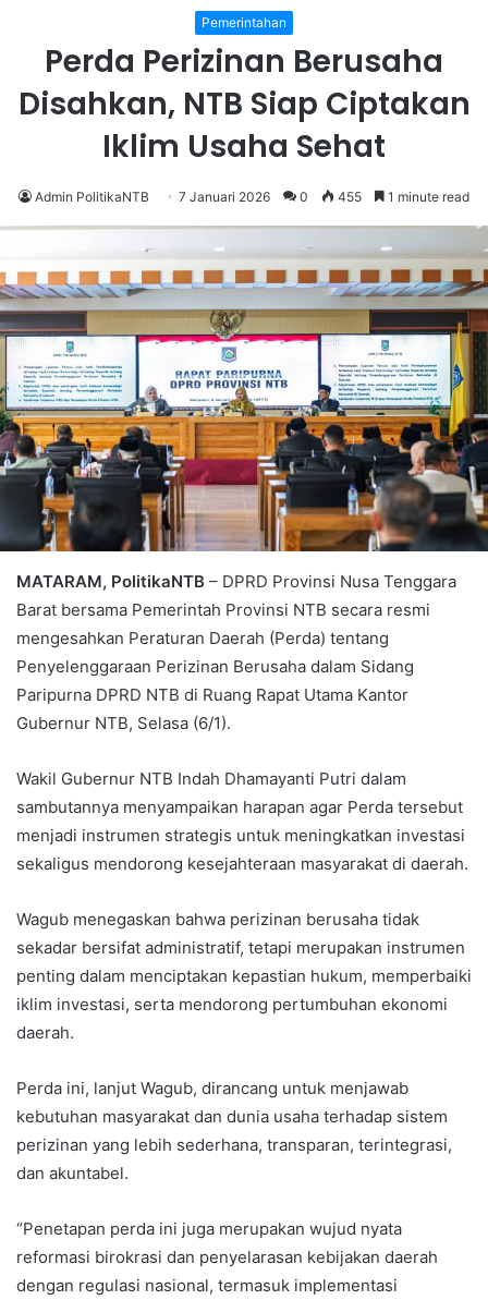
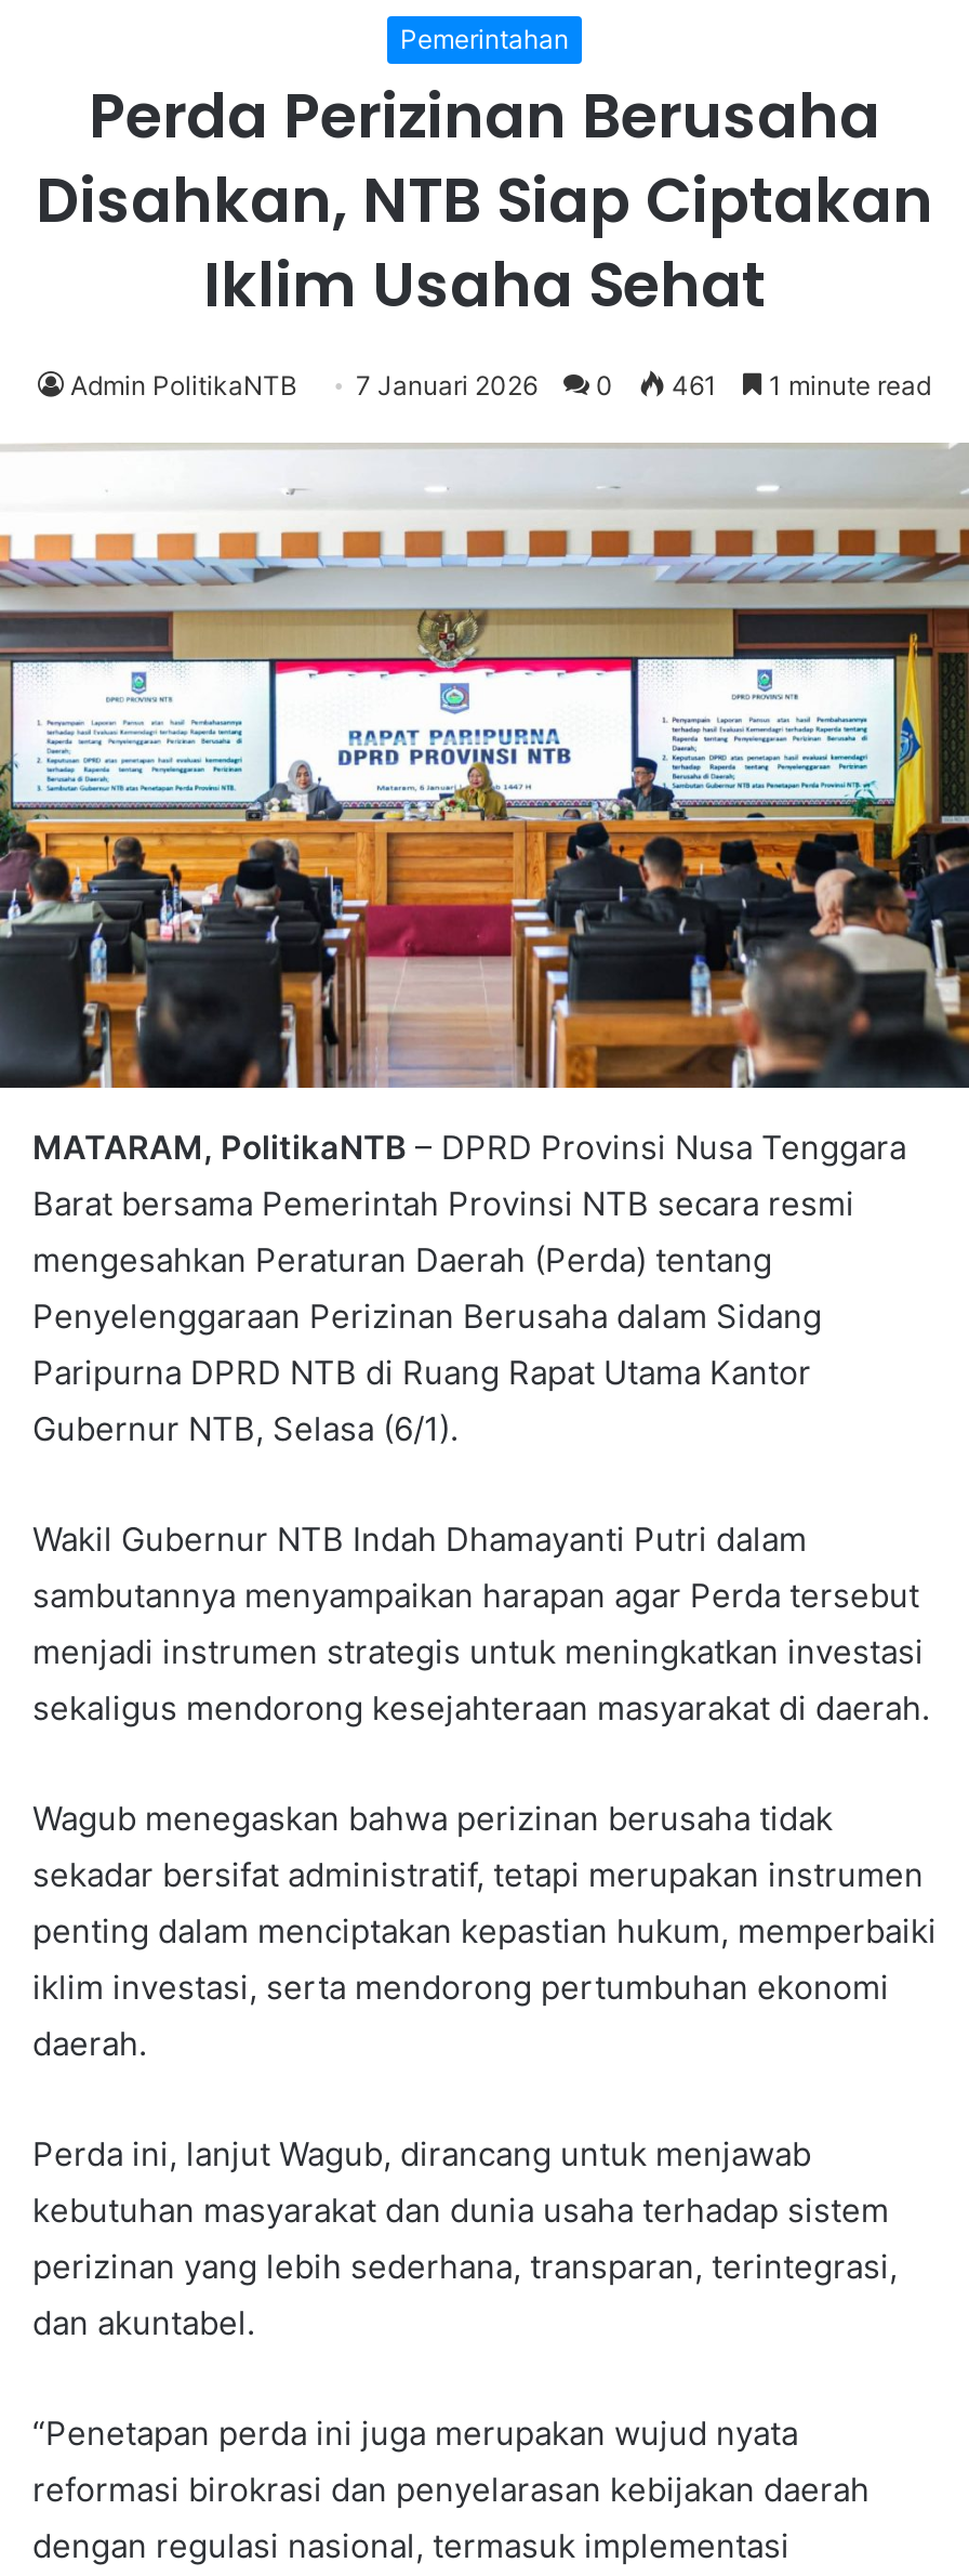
[35,188,469,205] Admin PolitikaNTB 7 Januari 2026 0 455 1 minute read -> [70,369,931,401] Admin PolitikaNTB 7 Januari 2026 0 461 1 minute read

